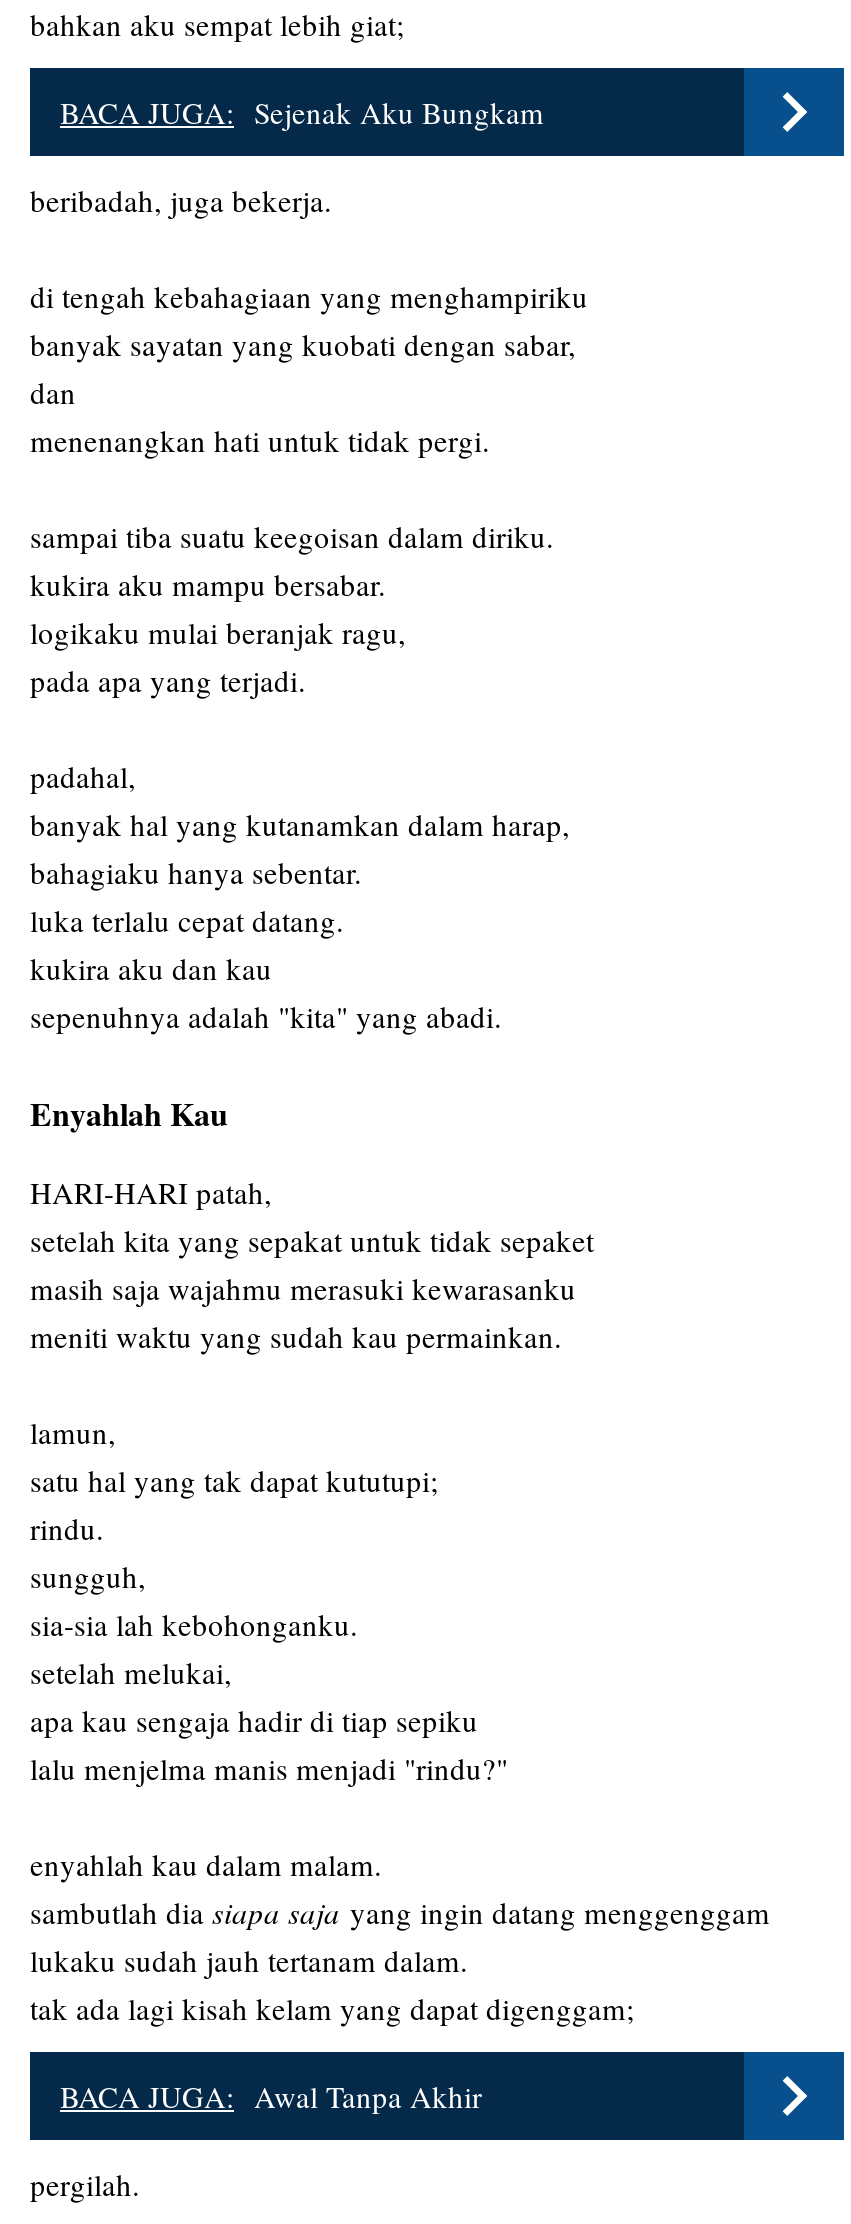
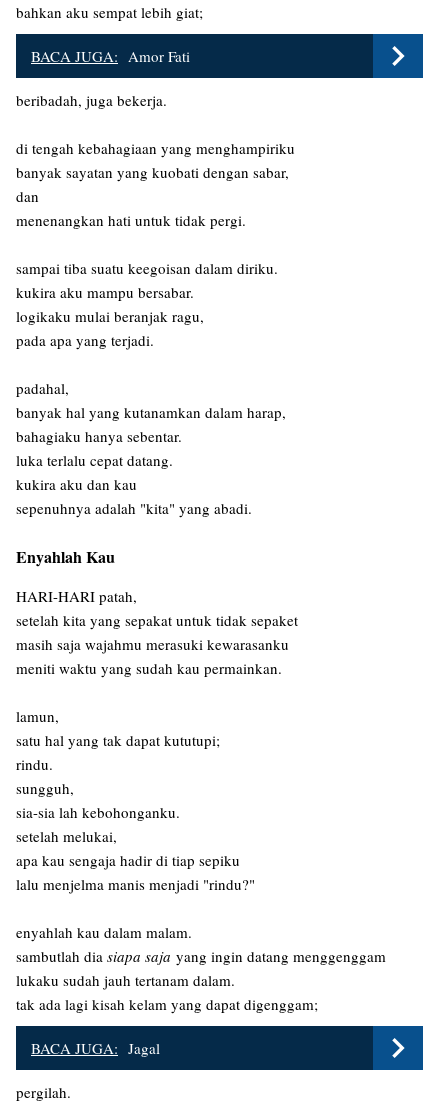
[60,92,544,132] BACA JUGA: Sejenak Aku Bungkam -> [31,46,190,66] BACA JUGA: Amor Fati
[60,2076,482,2116] BACA JUGA: Awal Tanpa Akhir -> [31,1038,160,1058] BACA JUGA: Jagal

